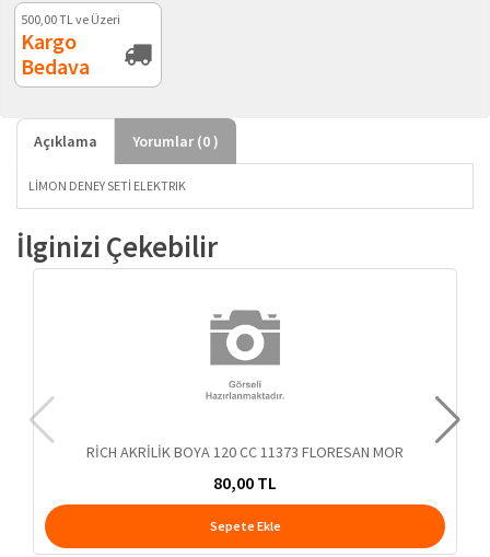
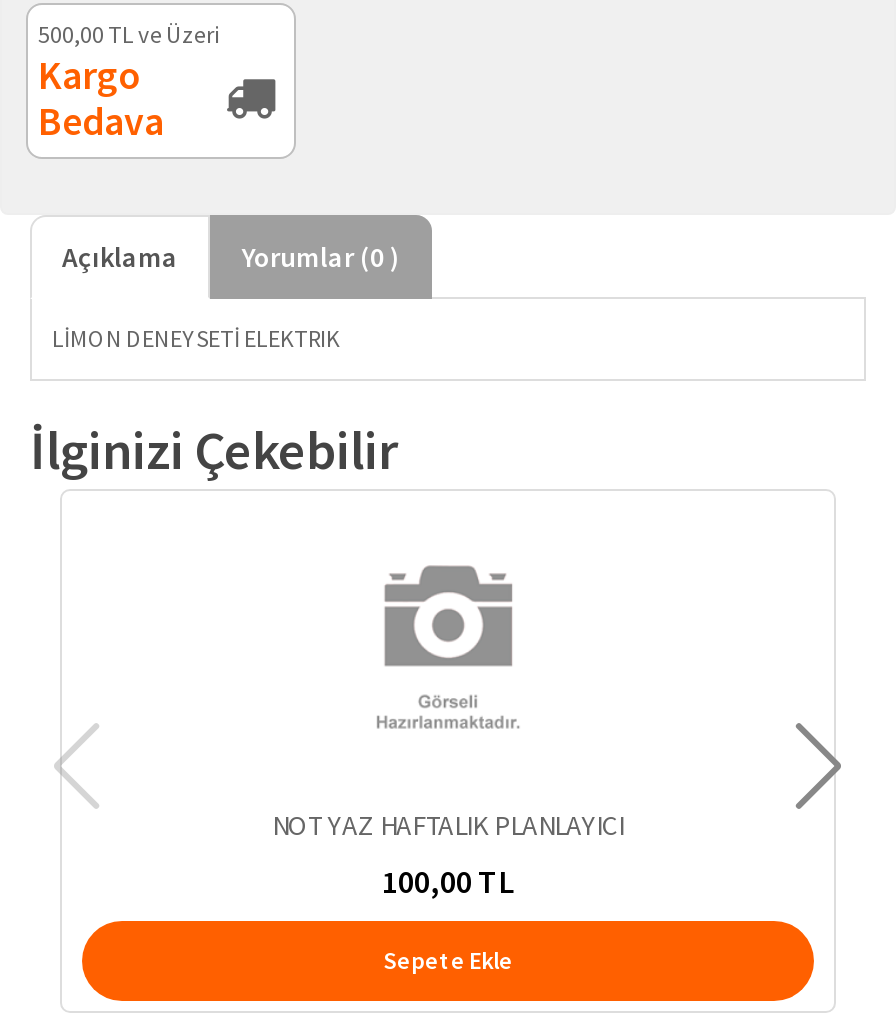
[86,443,404,494] RİCH AKRİLİK BOYA 120 CC 11373 FLORESAN MOR | 80,00 TL -> [272,808,624,902] NOT YAZ HAFTALIK PLANLAYICI | 100,00 TL

